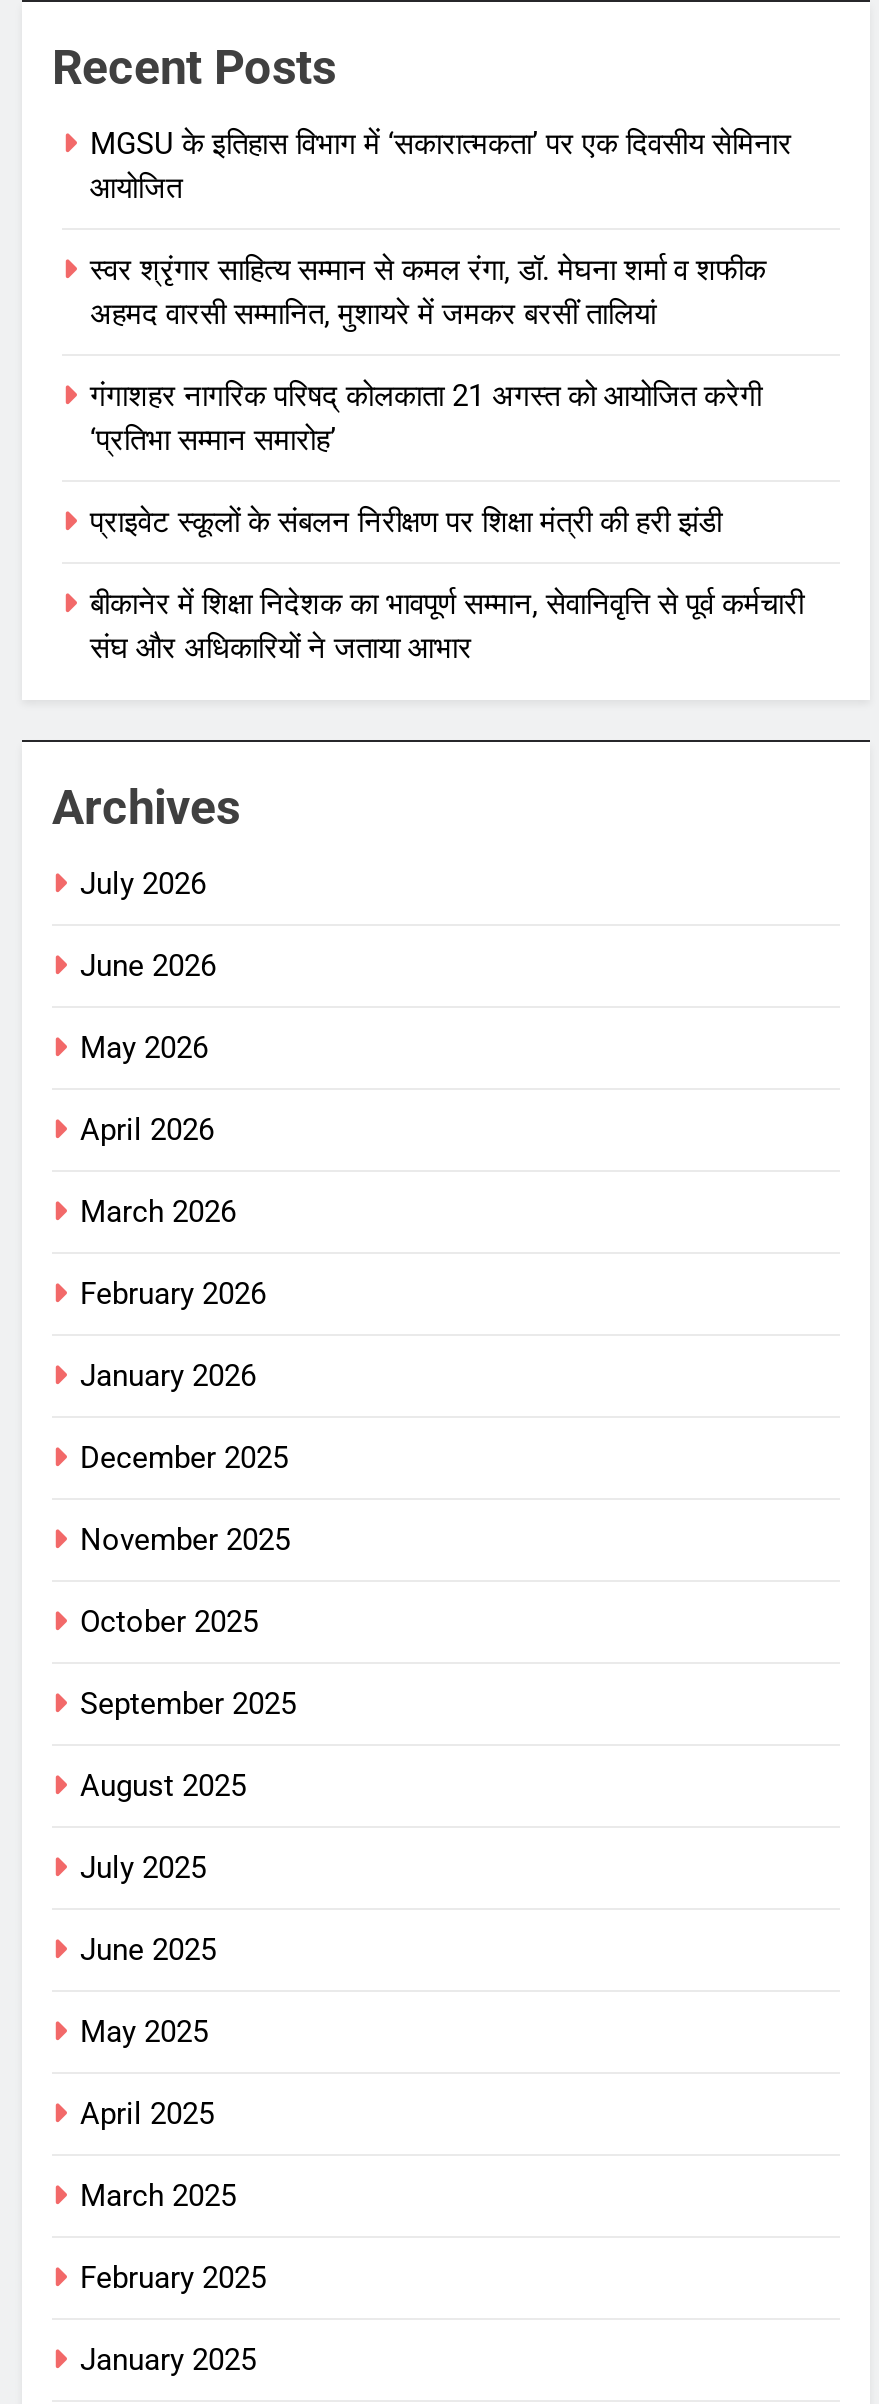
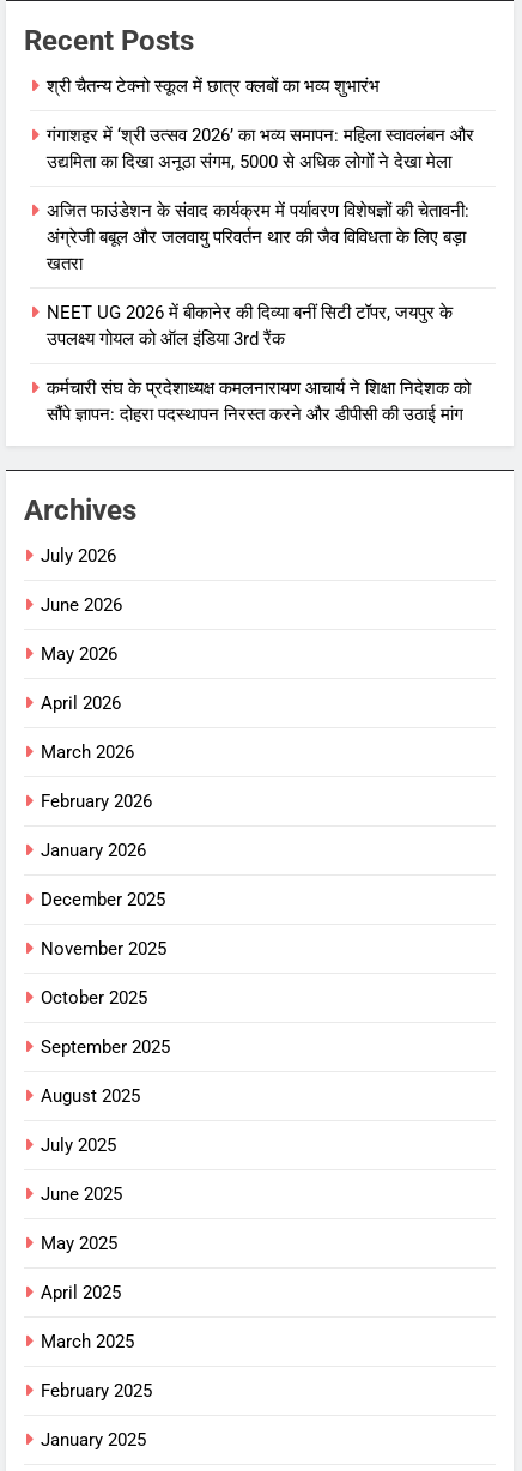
[90,126,792,206] MGSU के इतिहास विभाग में ‘सकारात्मकता’ पर एक दिवसीय सेमिनार | आयोजित -> [47,75,380,97] श्री चैतन्य टेक्नो स्कूल में छात्र क्लबों का भव्य शुभारंभ
[90,252,766,332] स्वर श्रृंगार साहित्य सम्मान से कमल रंगा, डॉ. मेघना शर्मा व शफीक | अहमद वारसी सम्मानित, मुशायरे में जमकर बरसीं तालियां -> [47,124,474,172] गंगाशहर में ‘श्री उत्सव 2026’ का भव्य समापन: महिला स्वावलंबन और | उद्यमिता का दिखा अनूठा संगम, 5000 से अधिक लोगों ने देखा मेला
[90,378,762,458] गंगाशहर नागरिक परिषद् कोलकाता 21 अगस्त को आयोजित करेगी | ‘प्रतिभा सम्मान समारोह’ -> [47,200,469,274] अजित फाउंडेशन के संवाद कार्यक्रम में पर्यावरण विशेषज्ञों की चेतावनी: | अंग्रेजी बबूल और जलवायु परिवर्तन थार की जैव विविधता के लिए बड़ा | खतरा
[90,504,722,540] प्राइवेट स्कूलों के संबलन निरीक्षण पर शिक्षा मंत्री की हरी झंडी -> [47,302,453,350] NEET UG 2026 में बीकानेर की दिव्या बनीं सिटी टॉपर, जयपुर के | उपलक्ष्य गोयल को ऑल इंडिया 3rd रैंक
[90,586,804,666] बीकानेर में शिक्षा निदेशक का भावपूर्ण सम्मान, सेवानिवृत्ति से पूर्व कर्मचारी | संघ और अधिकारियों ने जताया आभार -> [47,377,471,425] कर्मचारी संघ के प्रदेशाध्यक्ष कमलनारायण आचार्य ने शिक्षा निदेशक को | सौंपे ज्ञापन: दोहरा पदस्थापन निरस्त करने और डीपीसी की उठाई मांग

